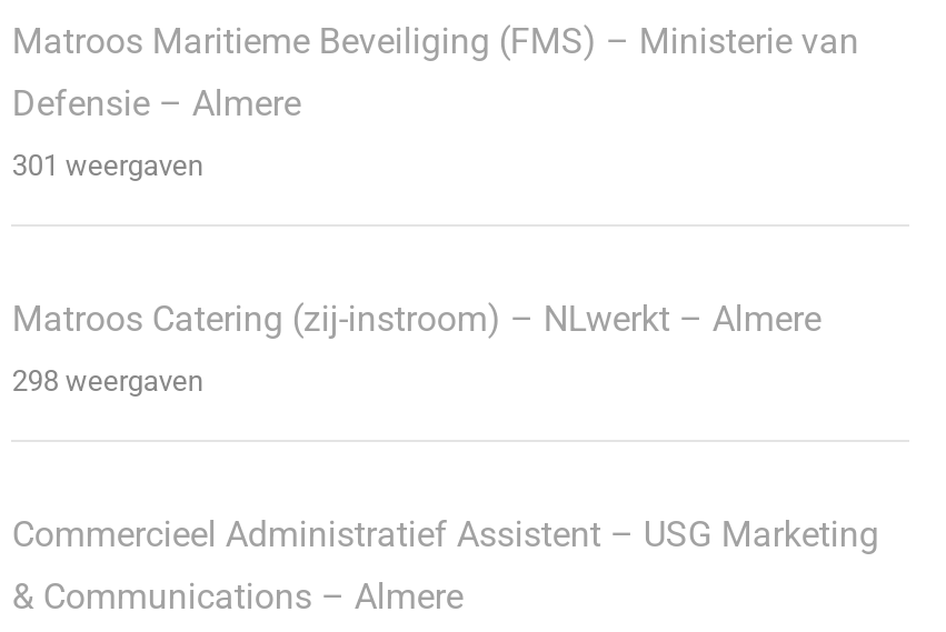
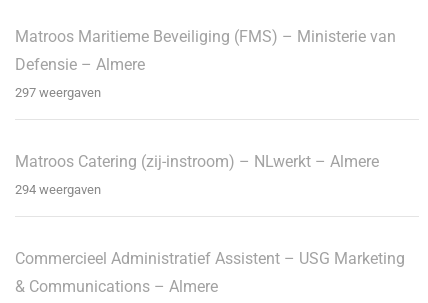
[12,148,203,182] 301 weergaven -> [15,85,101,100] 297 weergaven
[12,364,203,397] 298 weergaven -> [15,182,101,197] 294 weergaven

